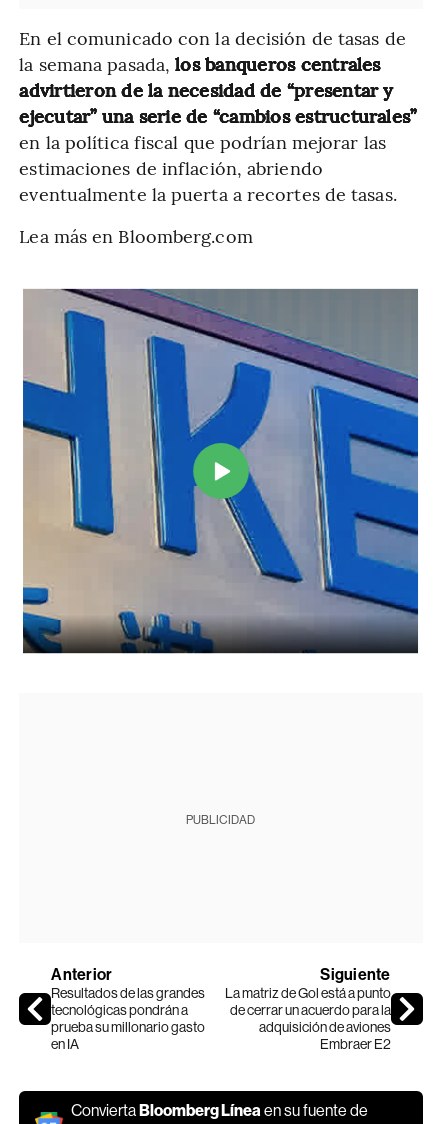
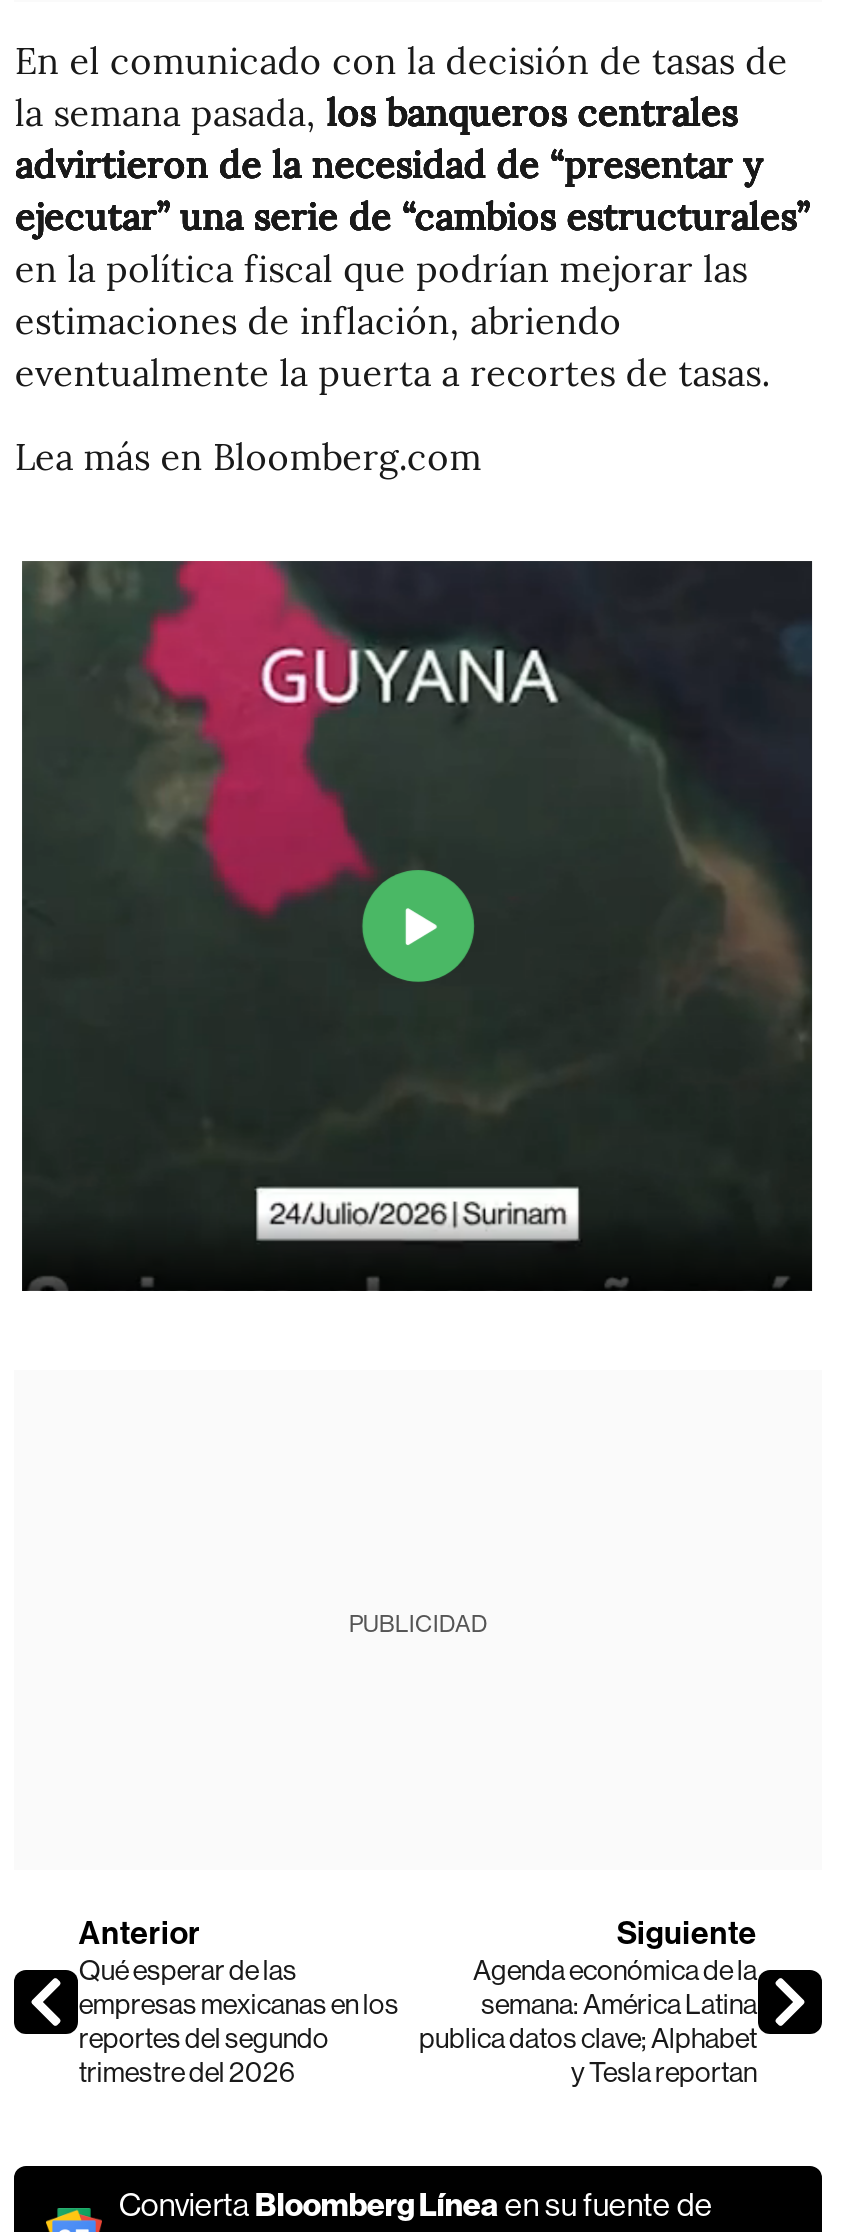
[22,288,419,654] [image] -> [20,560,814,1292] [image]
[51,985,205,1052] Resultados de las grandes | tecnológicas pondrán a | prueba su millonario gasto | en IA -> [79,1954,399,2088] Qué esperar de las | empresas mexicanas en los | reportes del segundo | trimestre del 2026
[224,985,390,1052] La matriz de Gol está a punto | de cerrar un acuerdo para la | adquisición de aviones | Embraer E2 -> [419,1954,757,2088] Agenda económica de la | semana: América Latina | publica datos clave; Alphabet | y Tesla reportan

